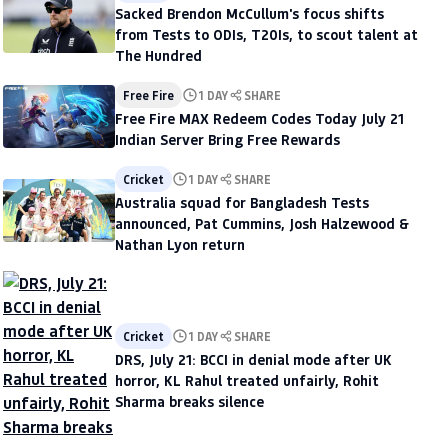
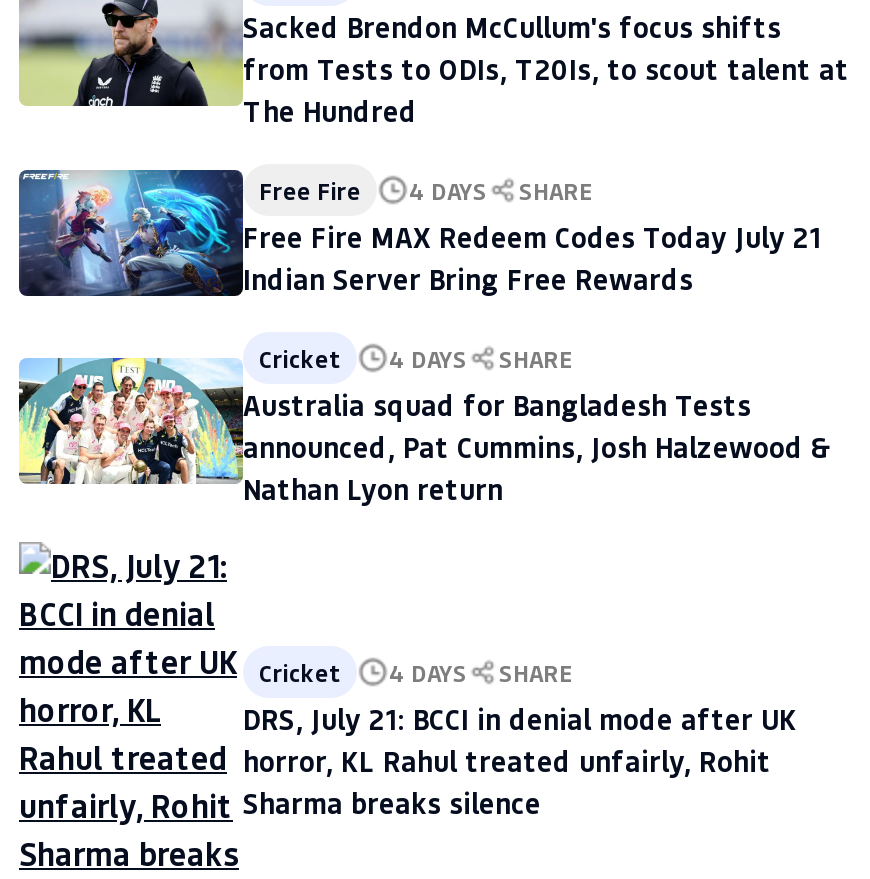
[123,87,281,103] Free Fire 1 DAY SHARE -> [259,175,593,207] Free Fire 4 DAYS SHARE
[123,171,271,187] Cricket 1 DAY SHARE -> [259,343,573,375] Cricket 4 DAYS SHARE
[123,328,271,344] Cricket 1 DAY SHARE -> [259,656,573,688] Cricket 4 DAYS SHARE

